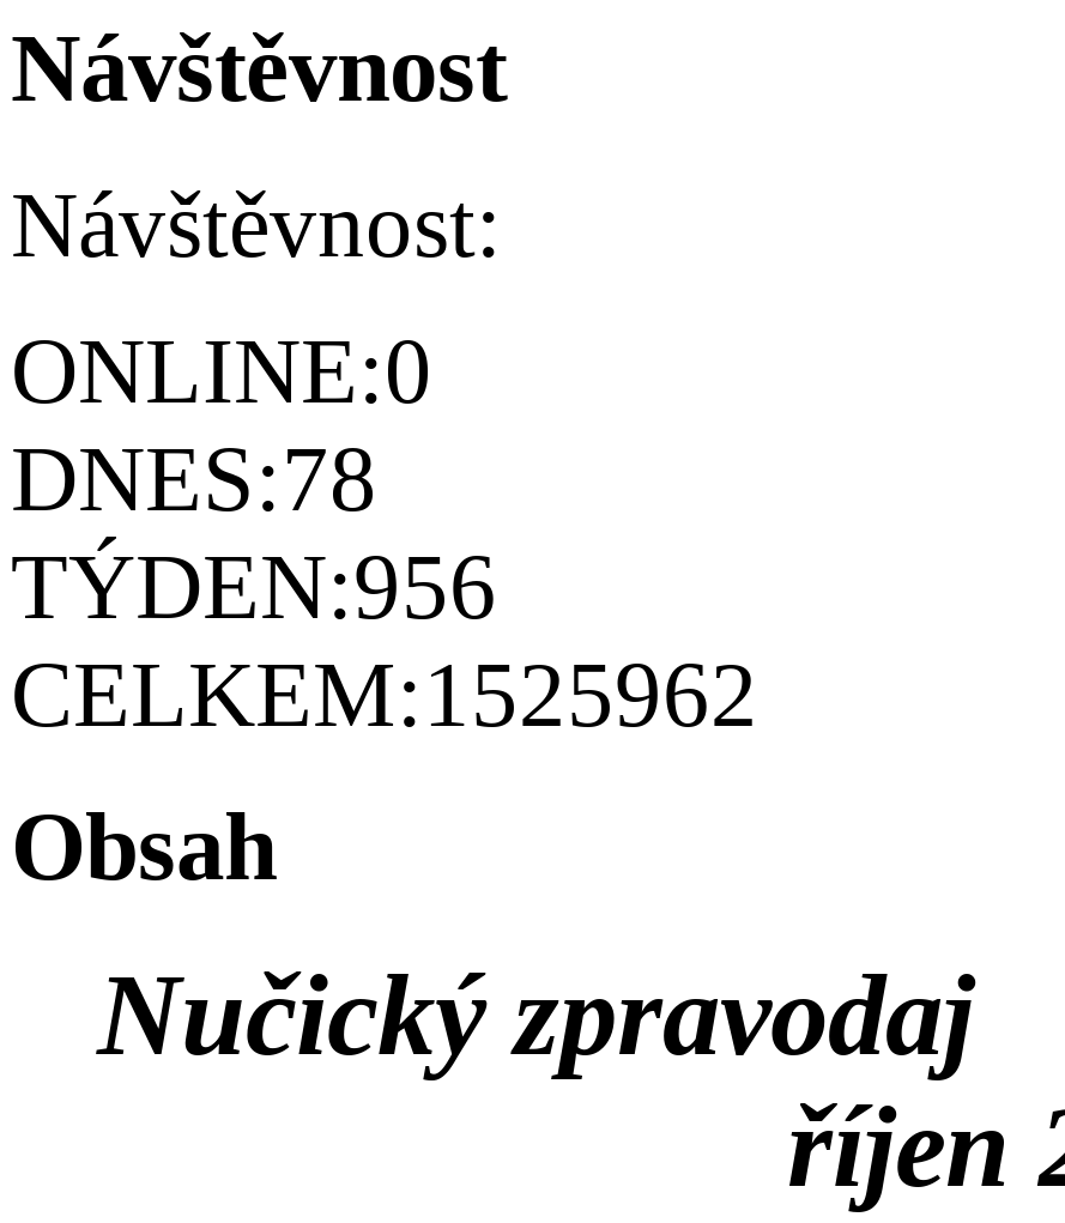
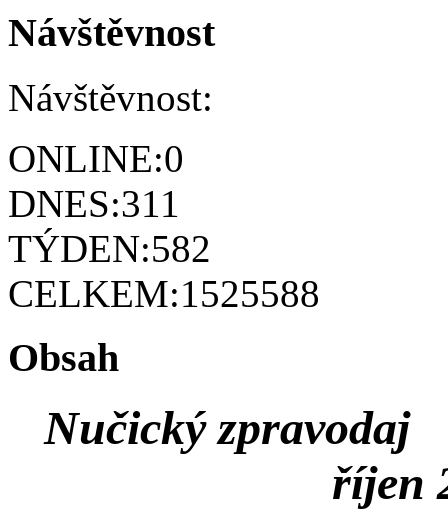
[11,425,377,528] DNES:78 -> [8,182,180,225] DNES:311
[11,533,497,636] TÝDEN:956 -> [8,227,211,270] TÝDEN:582
[11,641,758,744] CELKEM:1525962 -> [8,272,320,315] CELKEM:1525588

